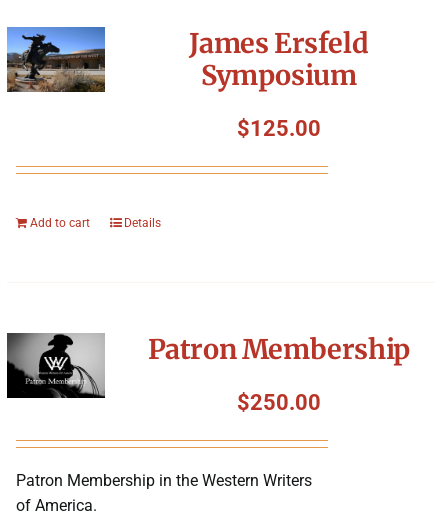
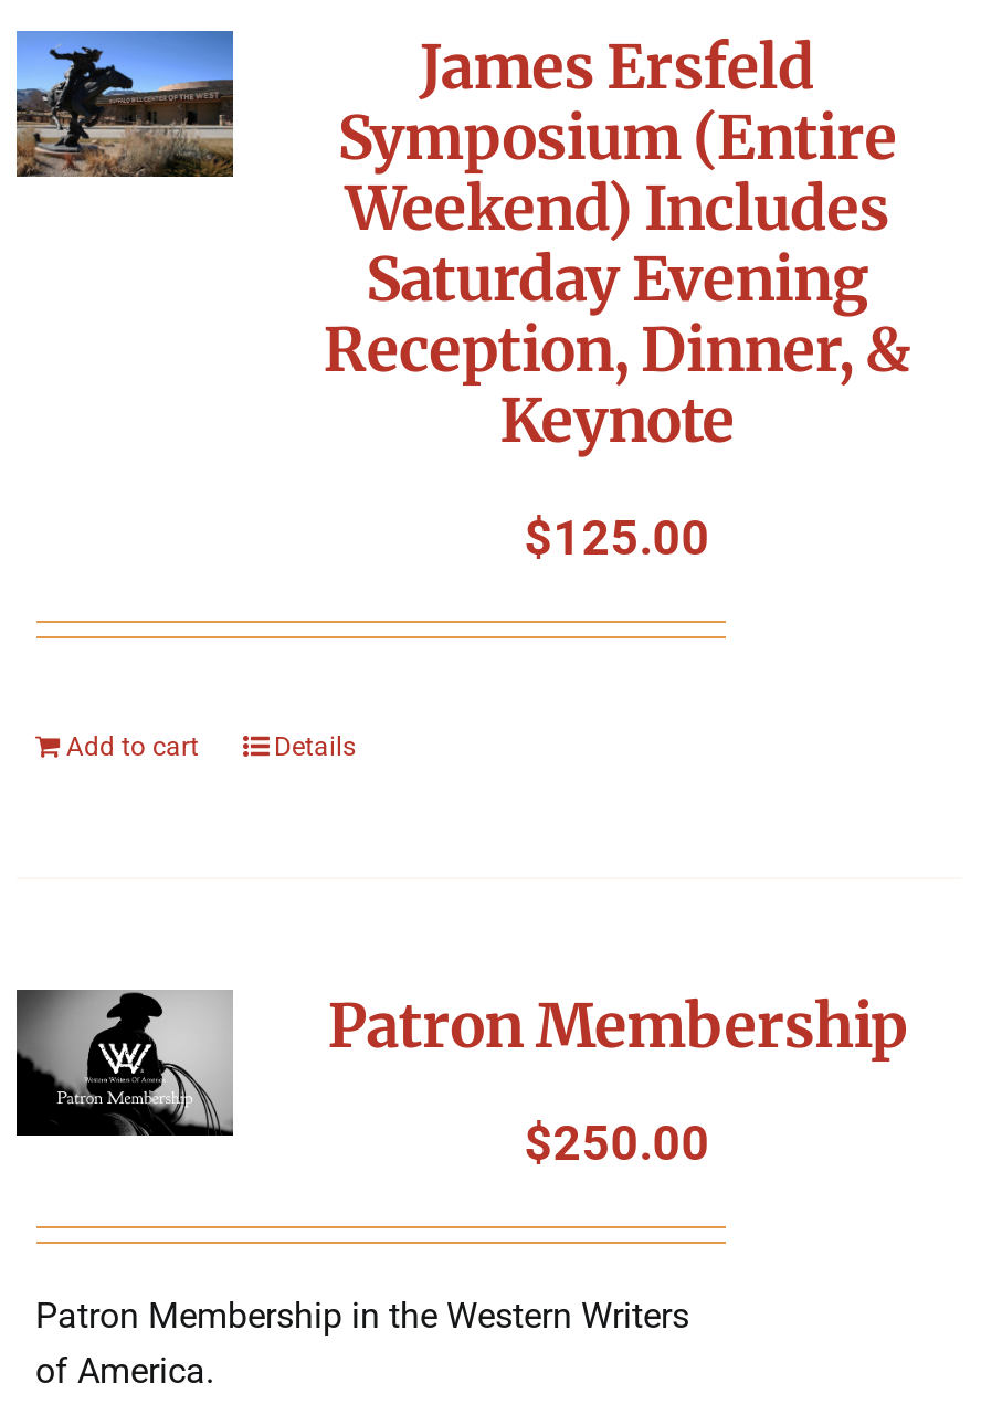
[201,58,356,92] Symposium -> [323,101,911,459] Symposium (Entire | Weekend) Includes | Saturday Evening | Reception, Dinner, & | Keynote

